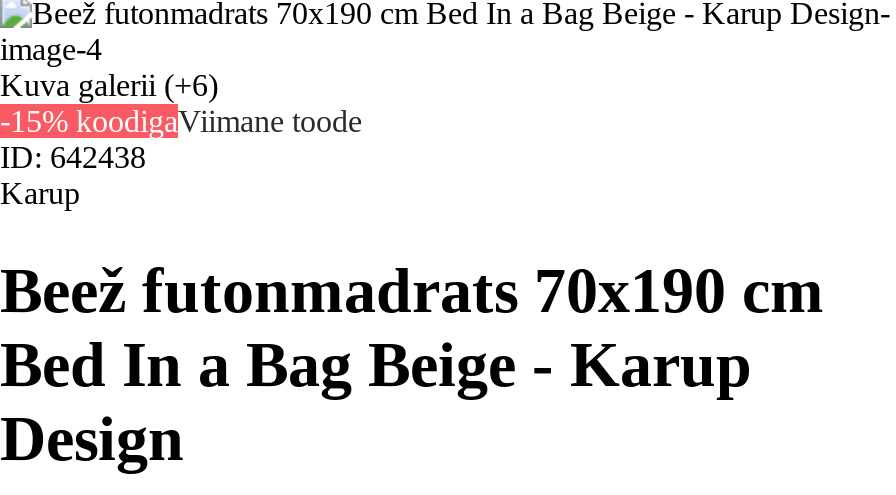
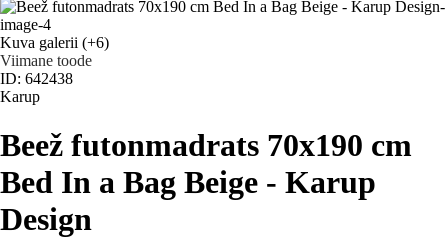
[0,104,362,138] -15% koodigaViimane toode -> [0,52,92,69] Viimane toode

